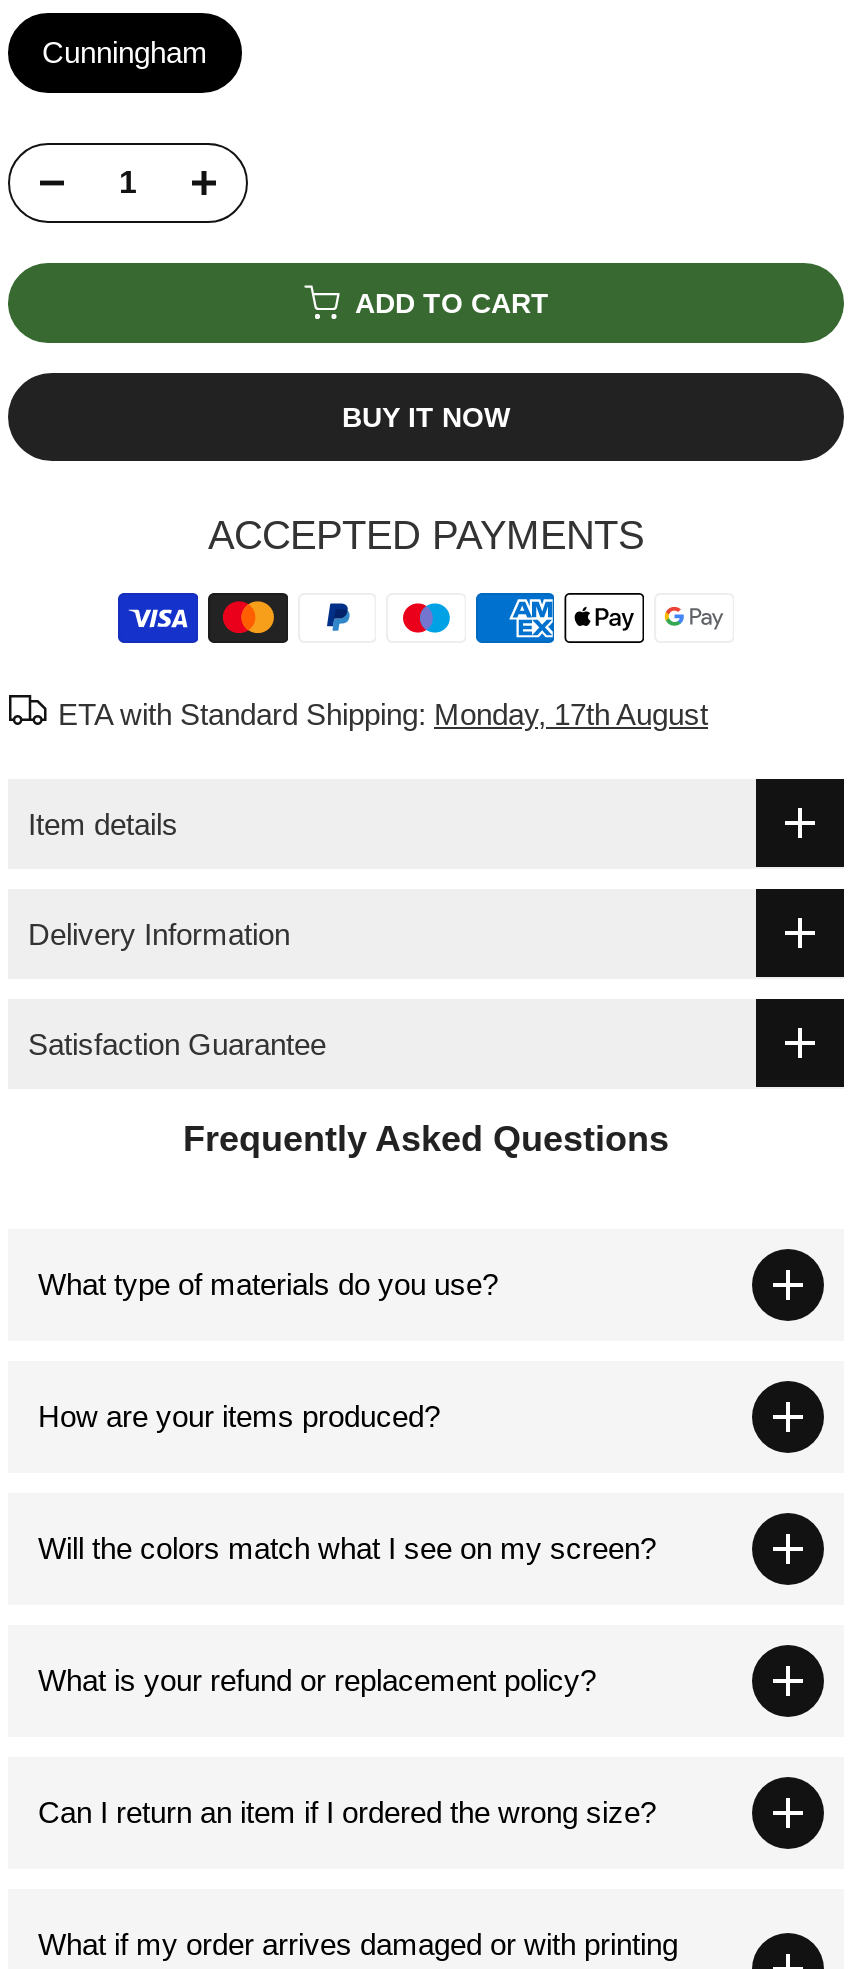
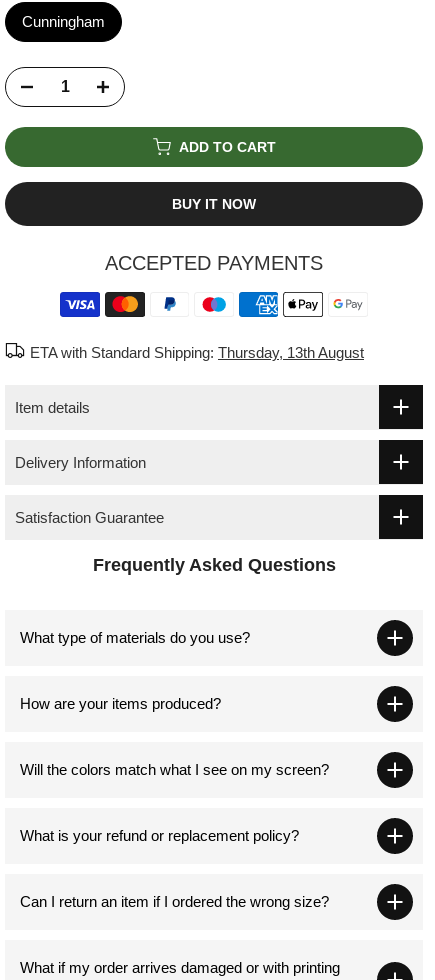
[58,697,708,731] ETA with Standard Shipping: Monday, 17th August -> [30,344,364,361] ETA with Standard Shipping: Thursday, 13th August

